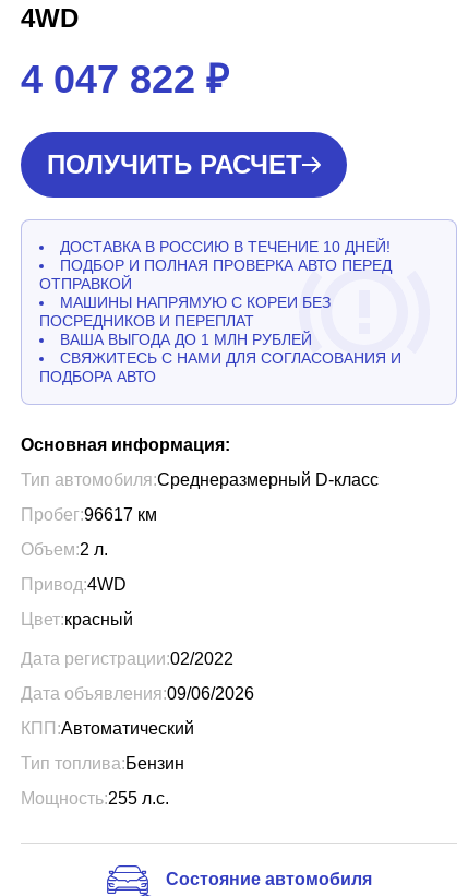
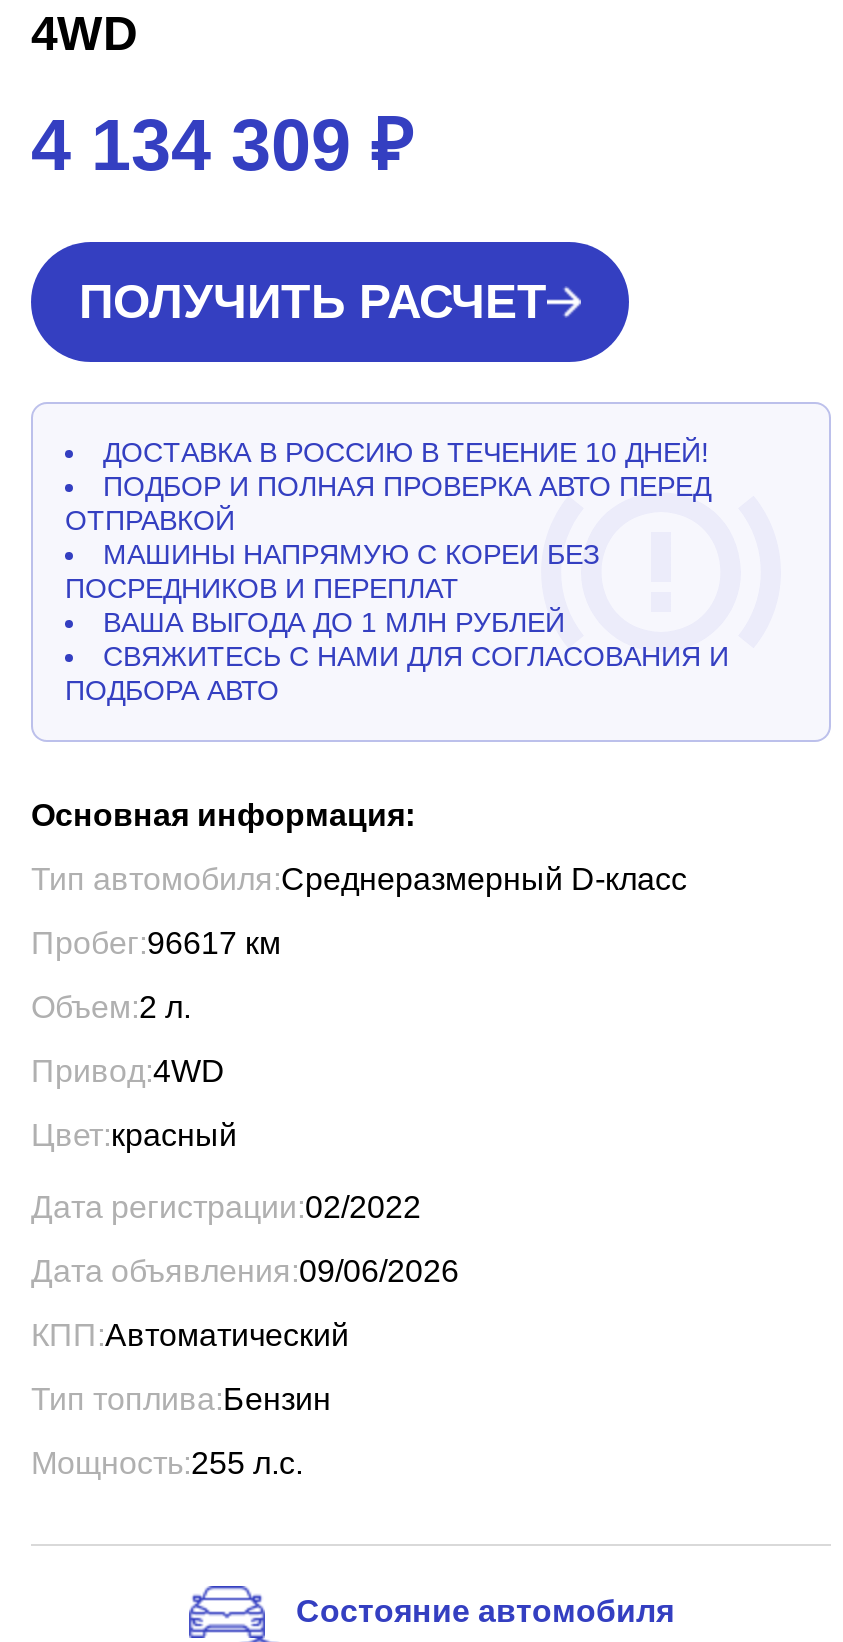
[21,57,229,101] 4 047 822 ₽ -> [31,104,413,186] 4 134 309 ₽

